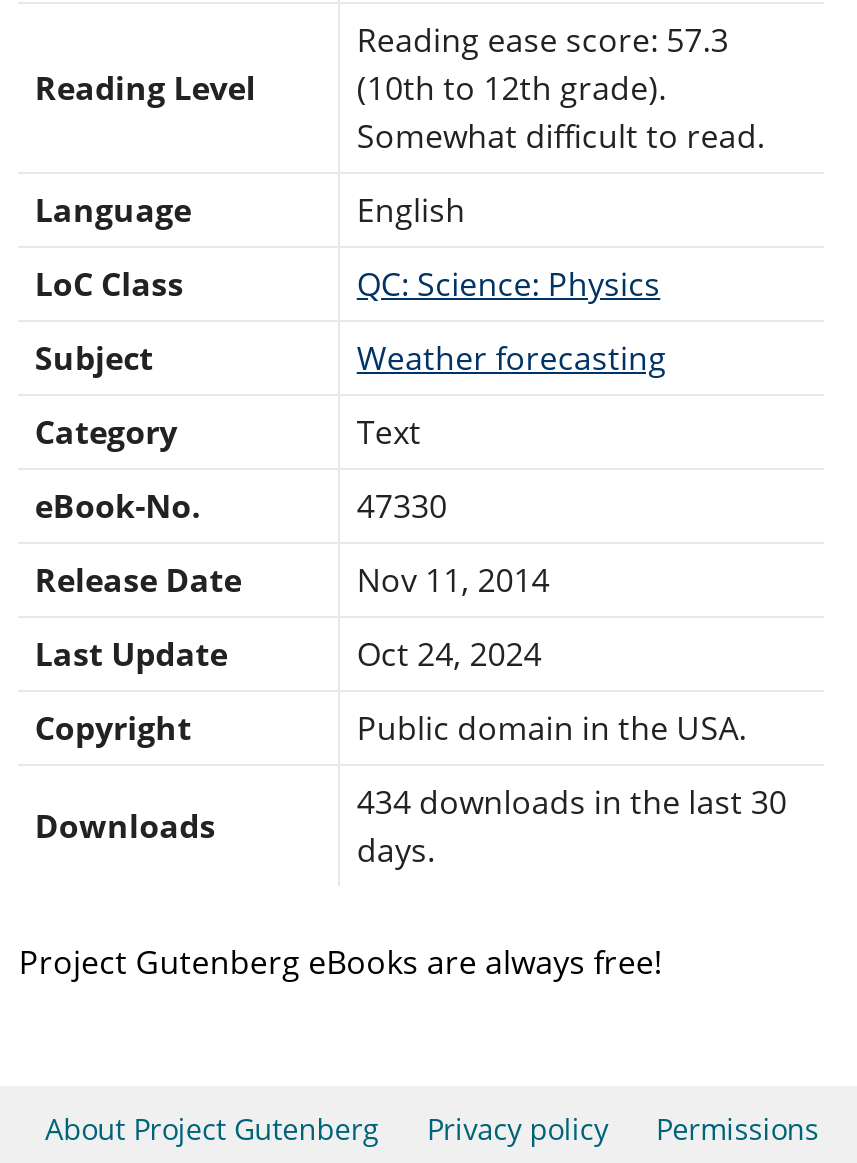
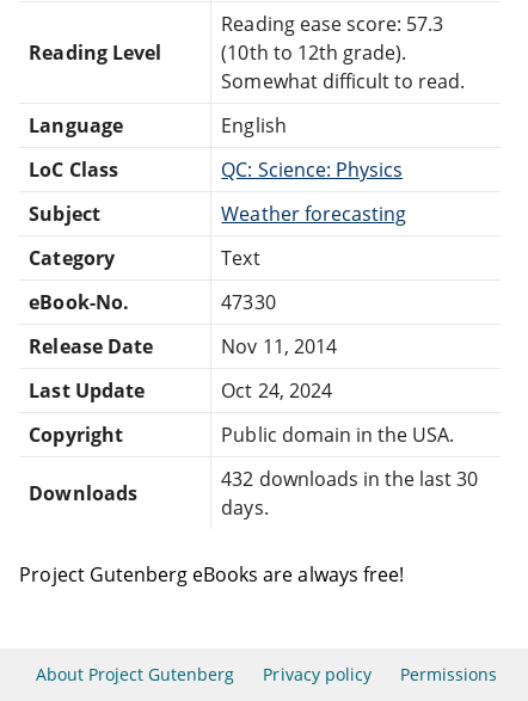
[357,780,787,824] 434 downloads in the last 30 -> [221,466,478,492] 432 downloads in the last 30

